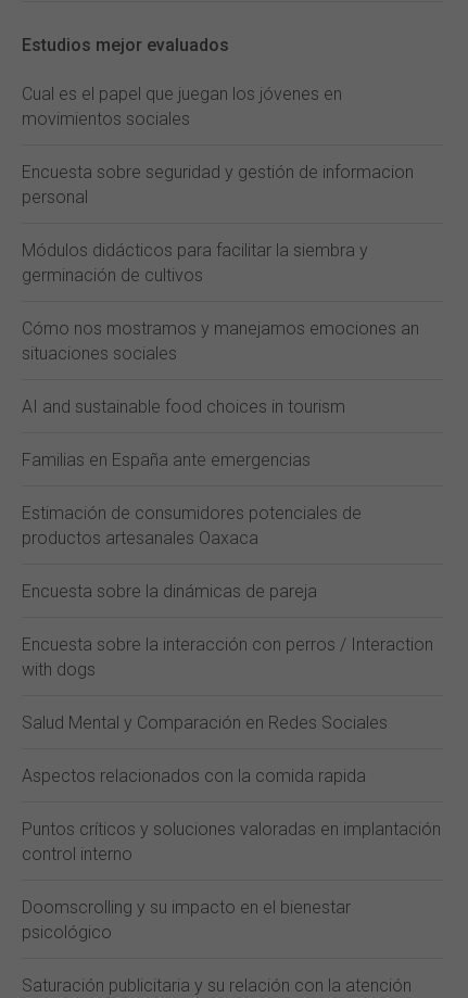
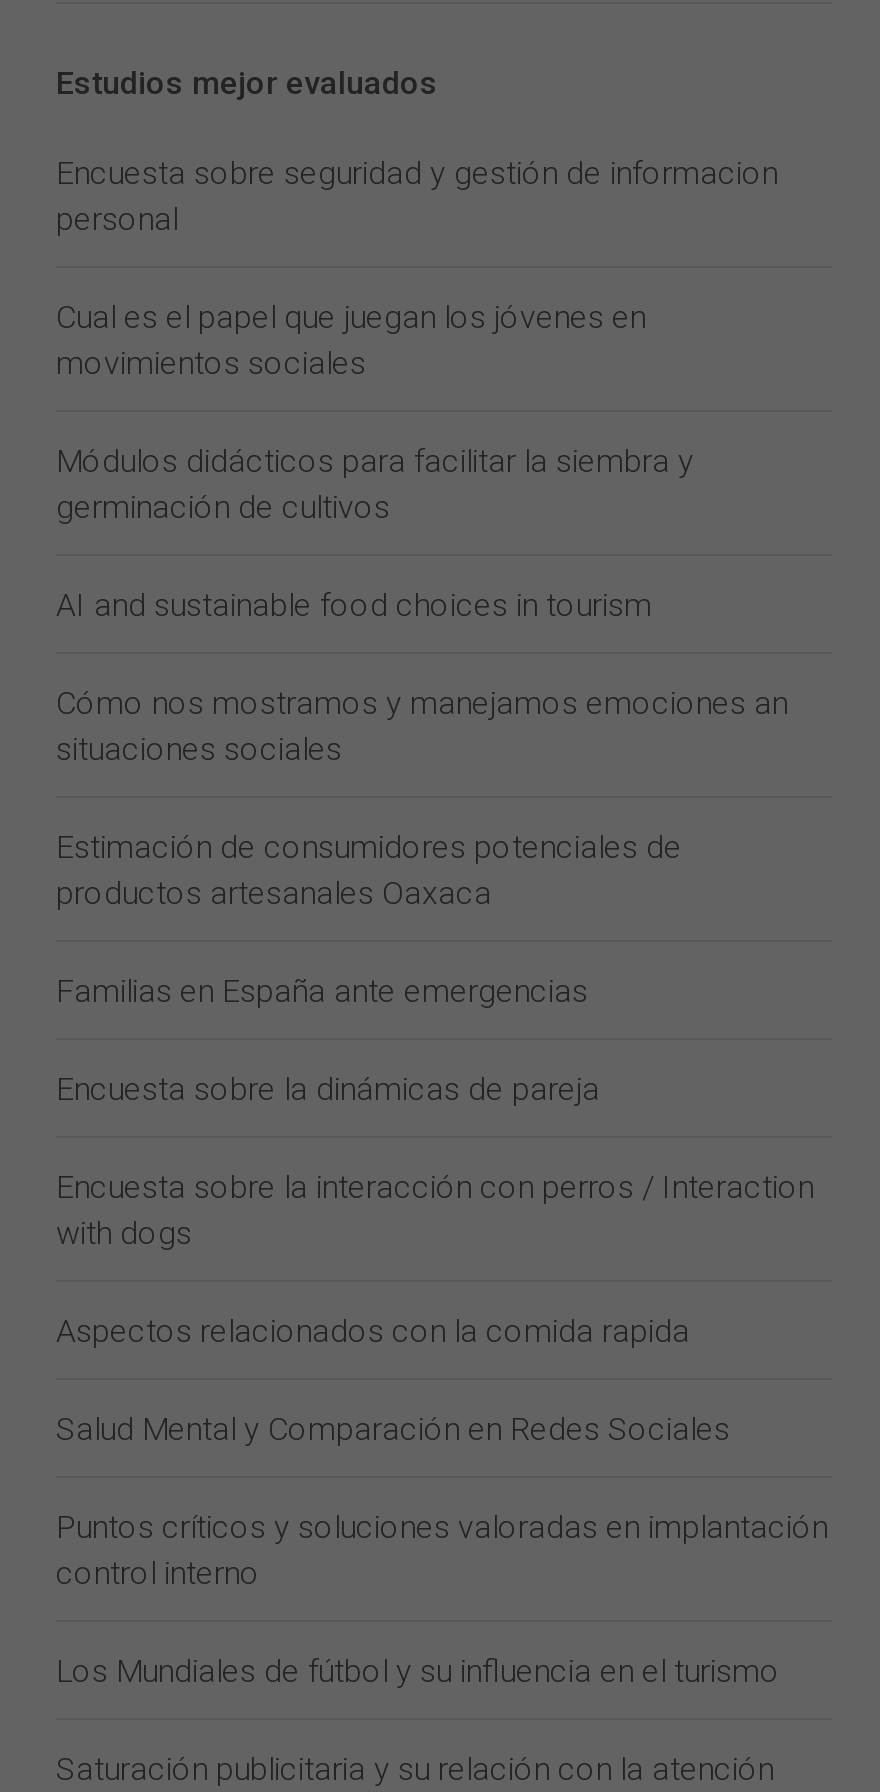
moved [22,84,342,129] -> [56,298,646,382]: Cual es el papel que juegan los jóvenes en | movimientos sociales
moved [22,162,414,207] -> [56,154,778,238]: Encuesta sobre seguridad y gestión de informacion | personal
moved [22,318,419,364] -> [56,684,788,768]: Cómo nos mostramos y manejamos emociones an | situaciones sociales
moved [22,396,345,417] -> [56,586,652,624]: AI and sustainable food choices in tourism
moved [22,450,311,470] -> [56,972,588,1010]: Familias en España ante emergencias
moved [22,503,362,548] -> [56,828,682,912]: Estimación de consumidores potenciales de | productos artesanales Oaxaca
moved [22,712,388,733] -> [56,1410,730,1448]: Salud Mental y Comparación en Redes Sociales
moved [22,766,366,786] -> [56,1312,690,1350]: Aspectos relacionados con la comida rapida
[22,897,351,943] Doomscrolling y su impacto en el bienestar | psicológico -> [56,1652,780,1690] Los Mundiales de fútbol y su influencia en el turismo

